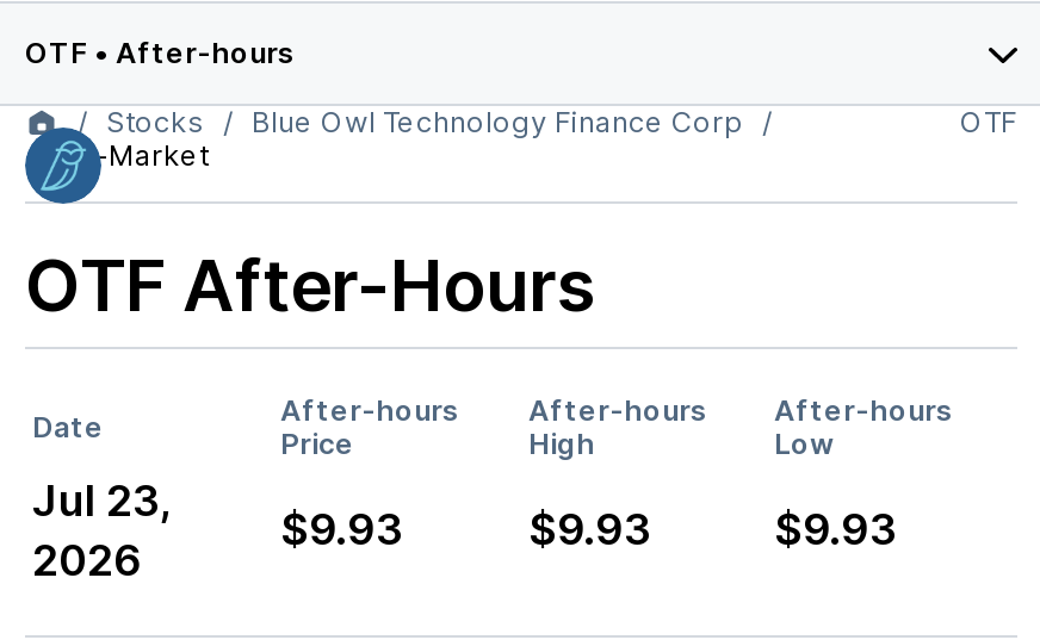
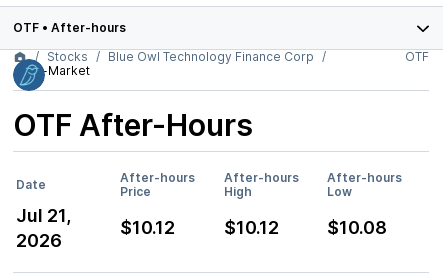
[32,475,171,525] Jul 23, -> [16,205,71,226] Jul 21,
[280,504,402,554] $9.93 -> [120,217,175,238] $10.12
[528,504,650,554] $9.93 -> [224,217,279,238] $10.12
[774,504,896,554] $9.93 -> [327,217,387,238] $10.08

